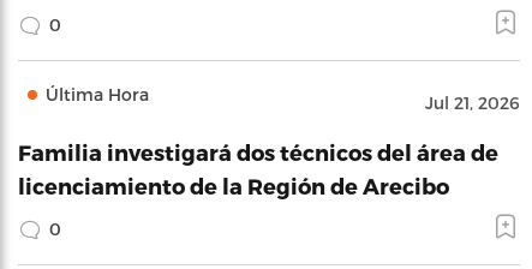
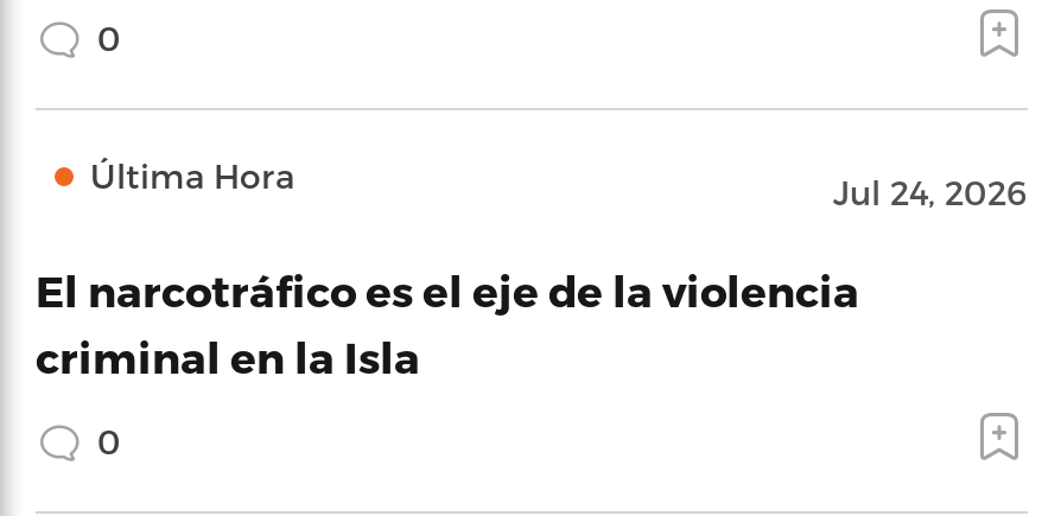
[425,92,520,113] Jul 21, 2026 -> [833,172,1028,212] Jul 24, 2026
[18,139,498,198] Familia investigará dos técnicos del área de | licenciamiento de la Región de Arecibo -> [36,265,859,381] El narcotráfico es el eje de la violencia | criminal en la Isla

